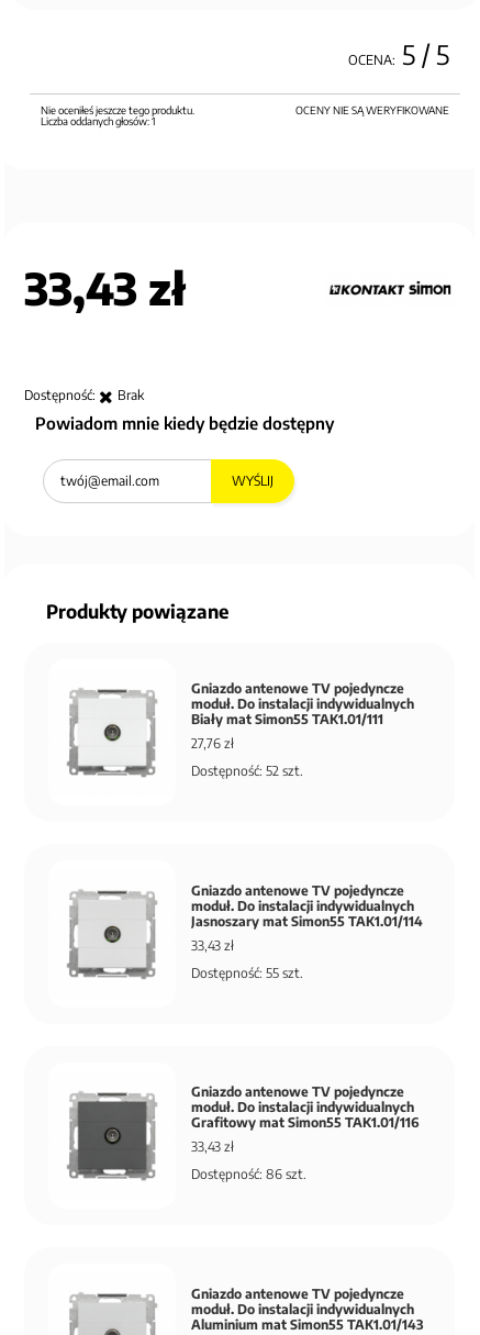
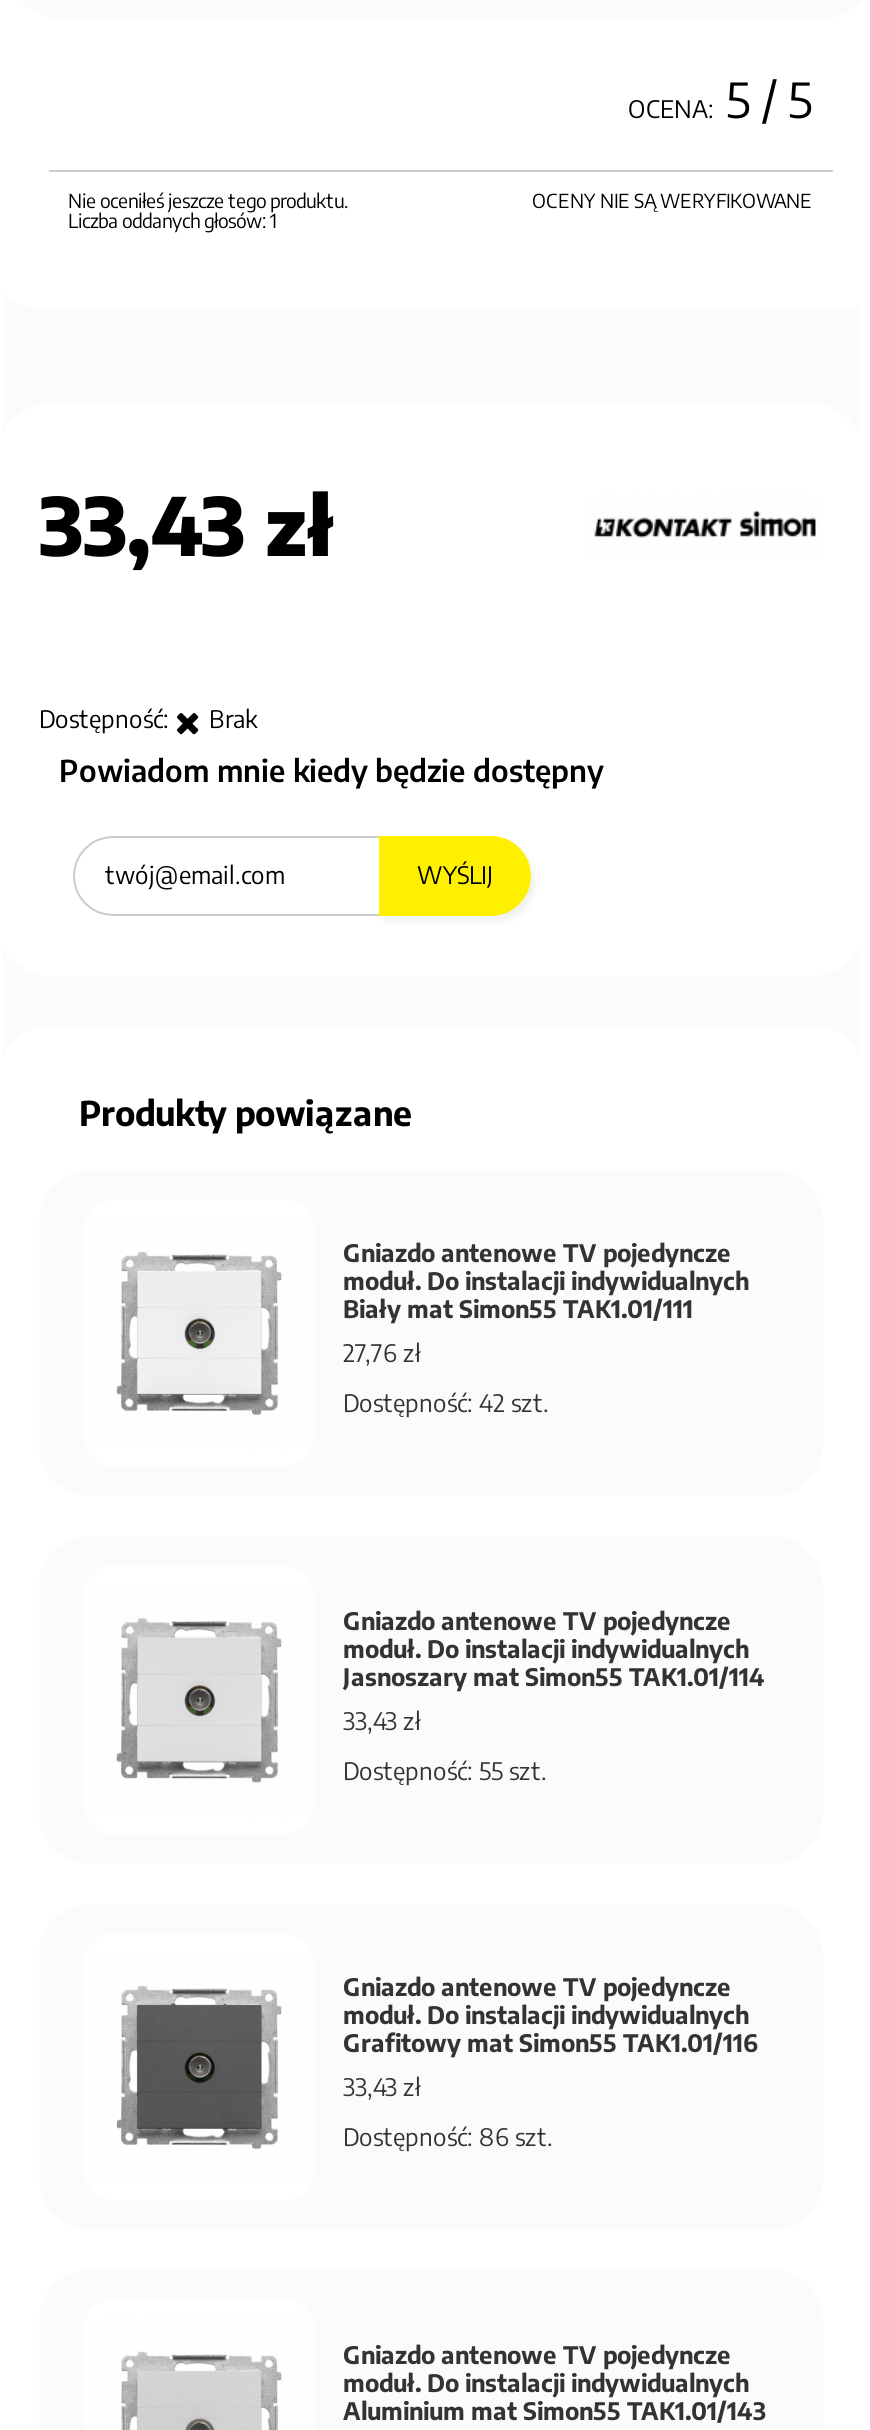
[191,763,303,780] Dostępność: 52 szt. -> [343,1389,549,1419] Dostępność: 42 szt.

